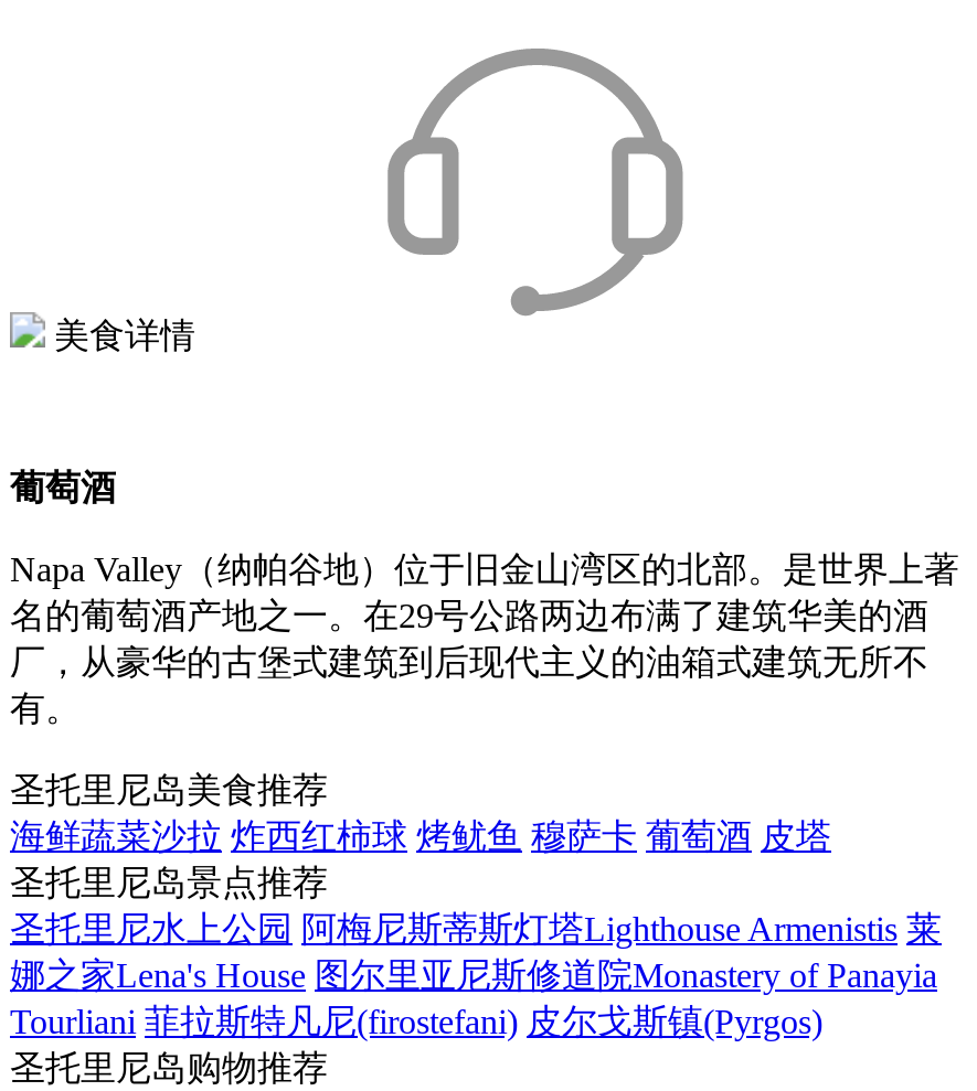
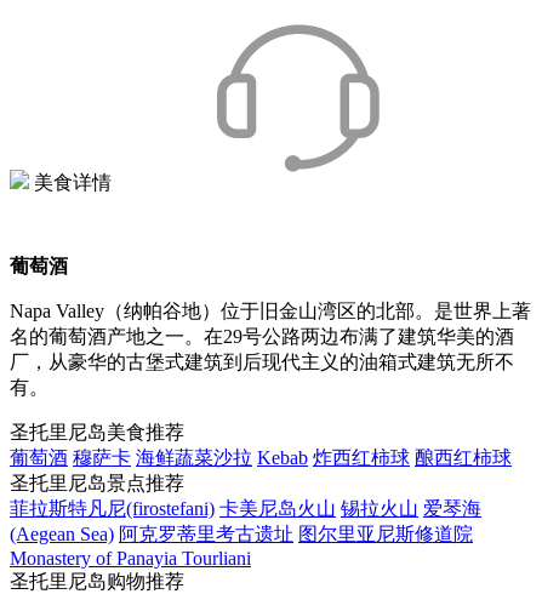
[10,817,831,855] 海鲜蔬菜沙拉 炸西红柿球 烤鱿鱼 穆萨卡 葡萄酒 皮塔 -> [10,447,512,468] 葡萄酒 穆萨卡 海鲜蔬菜沙拉 Kebab 炸西红柿球 酿西红柿球
[10,910,942,1040] 圣托里尼水上公园 阿梅尼斯蒂斯灯塔Lighthouse Armenistis 莱 | 娜之家Lena's House 图尔里亚尼斯修道院Monastery of Panayia | Tourliani 菲拉斯特凡尼(firostefani) 皮尔戈斯镇(Pyrgos) -> [10,498,481,569] 菲拉斯特凡尼(firostefani) 卡美尼岛火山 锡拉火山 爱琴海 | (Aegean Sea) 阿克罗蒂里考古遗址 图尔里亚尼斯修道院 | Monastery of Panayia Tourliani

